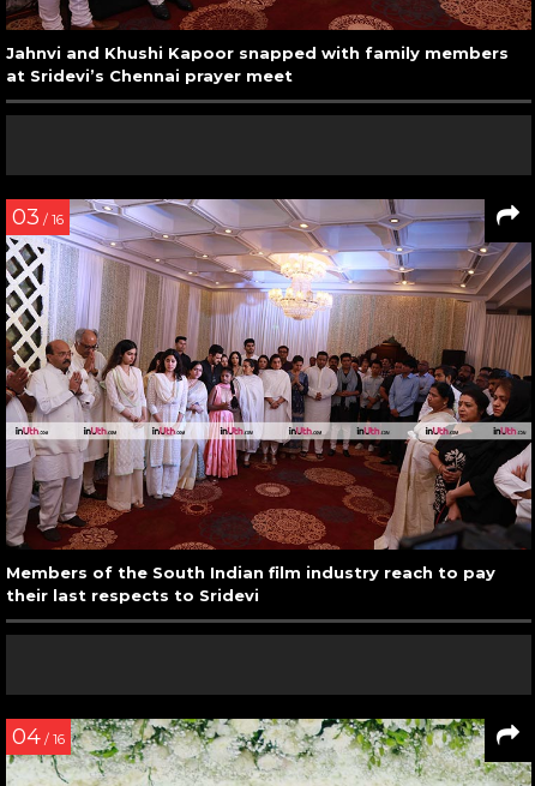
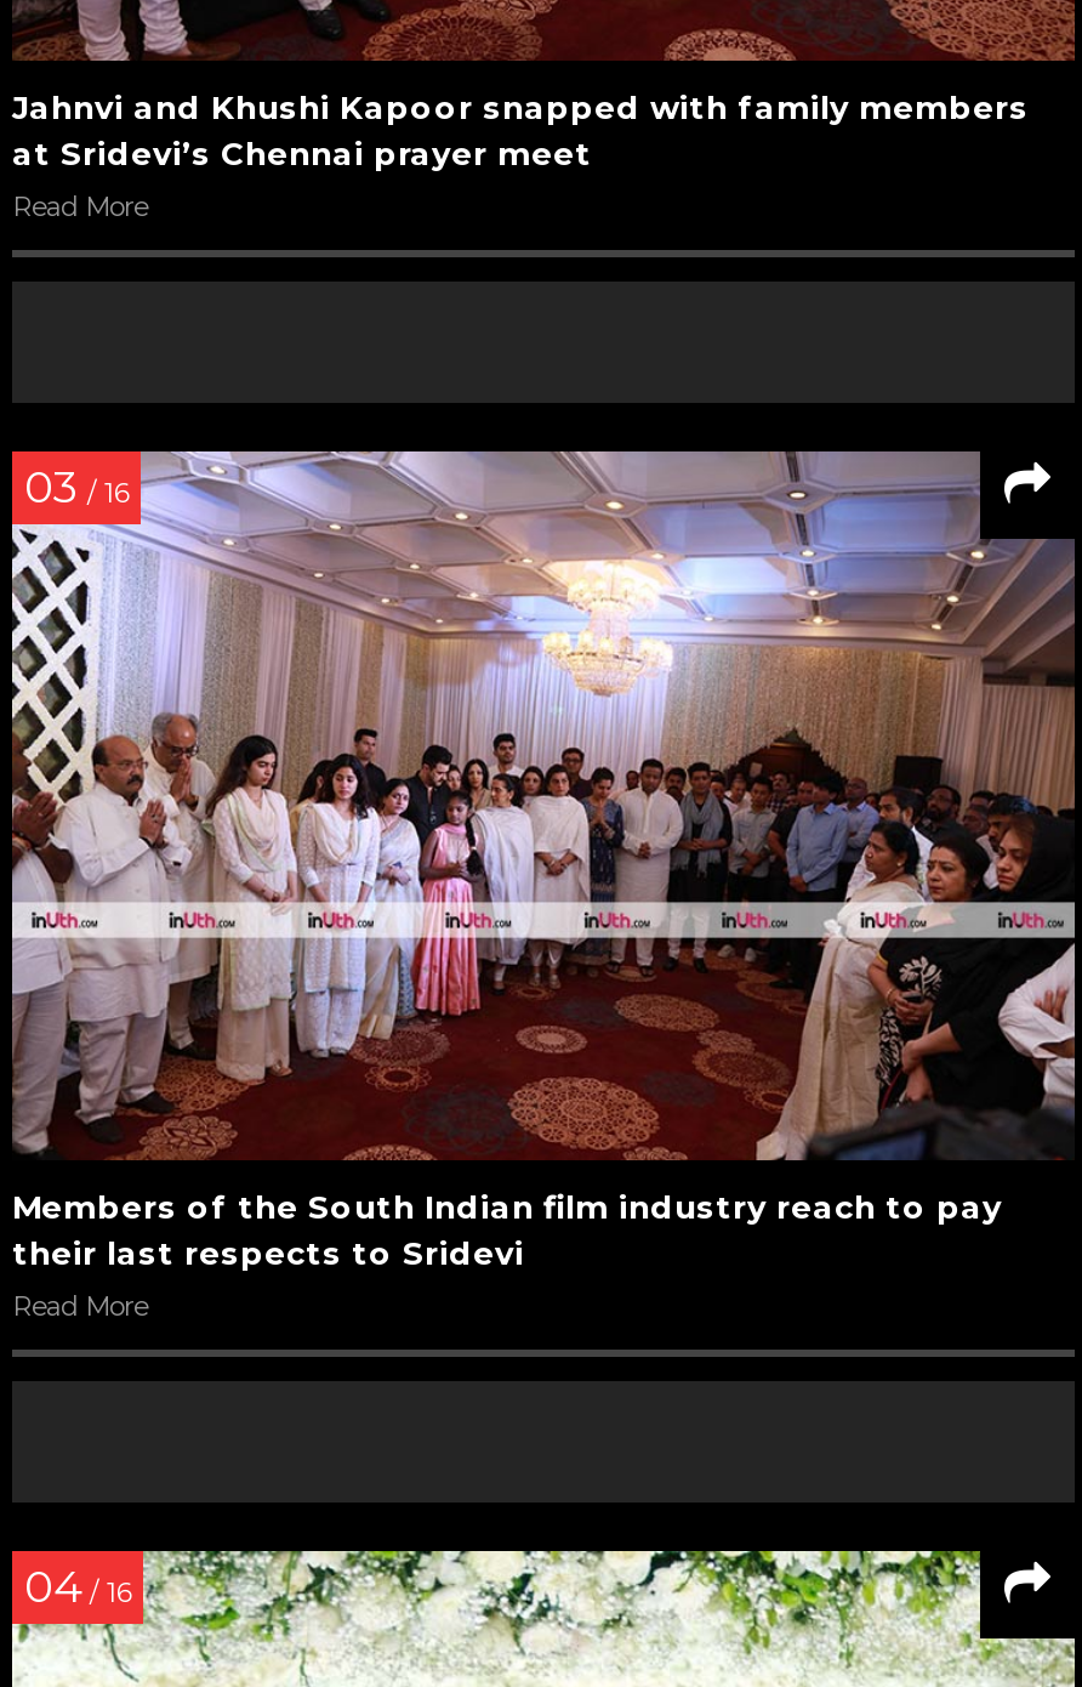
none -> [12,189,148,223] Read More
none -> [12,1289,148,1323] Read More

